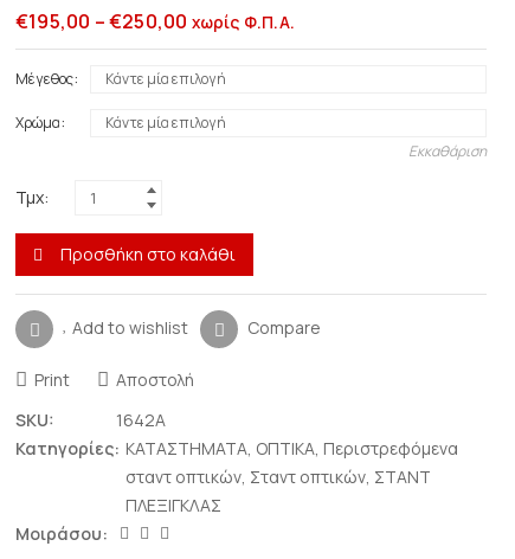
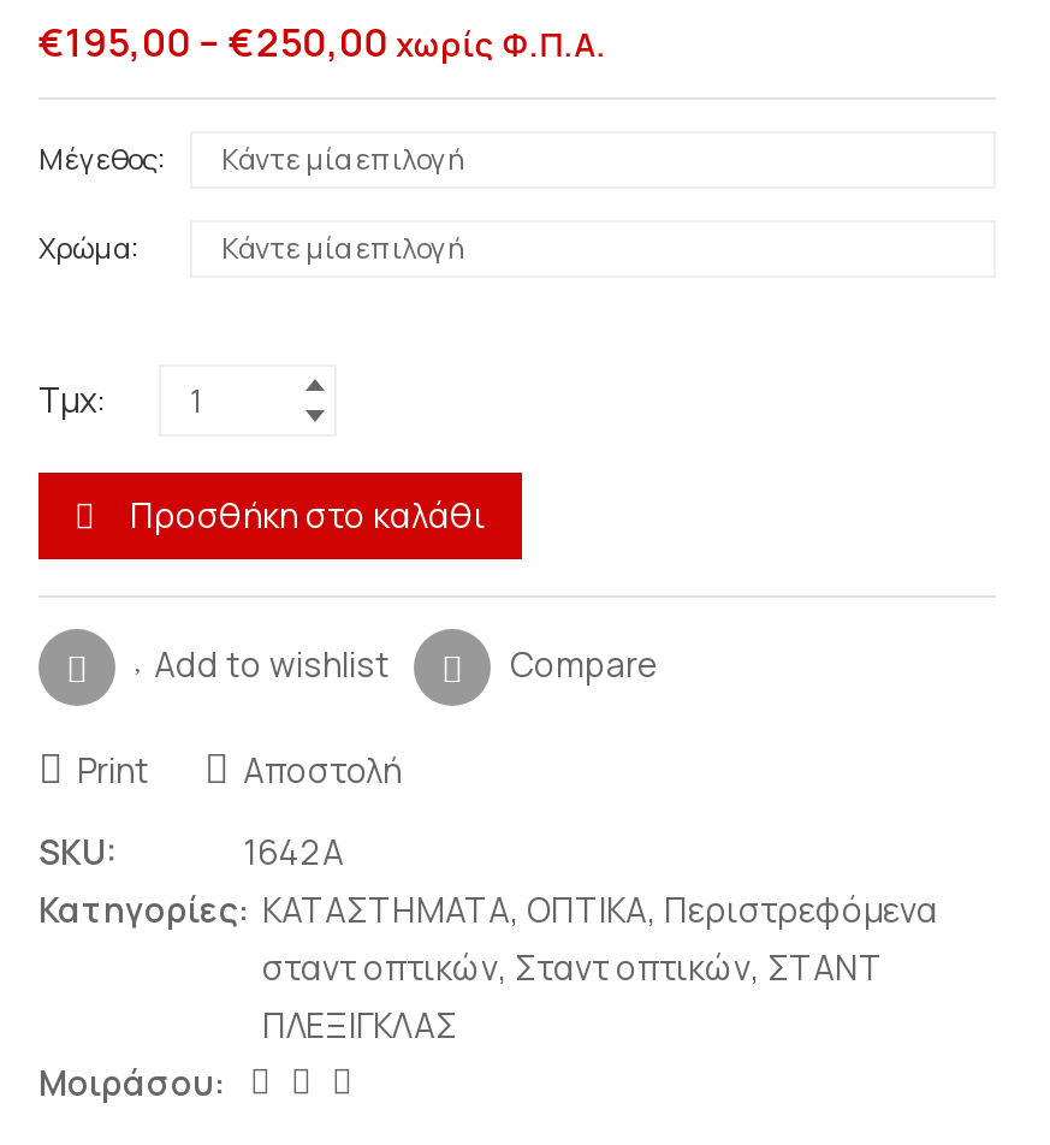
[408,141,487,161] Εκκαθάριση -> none

